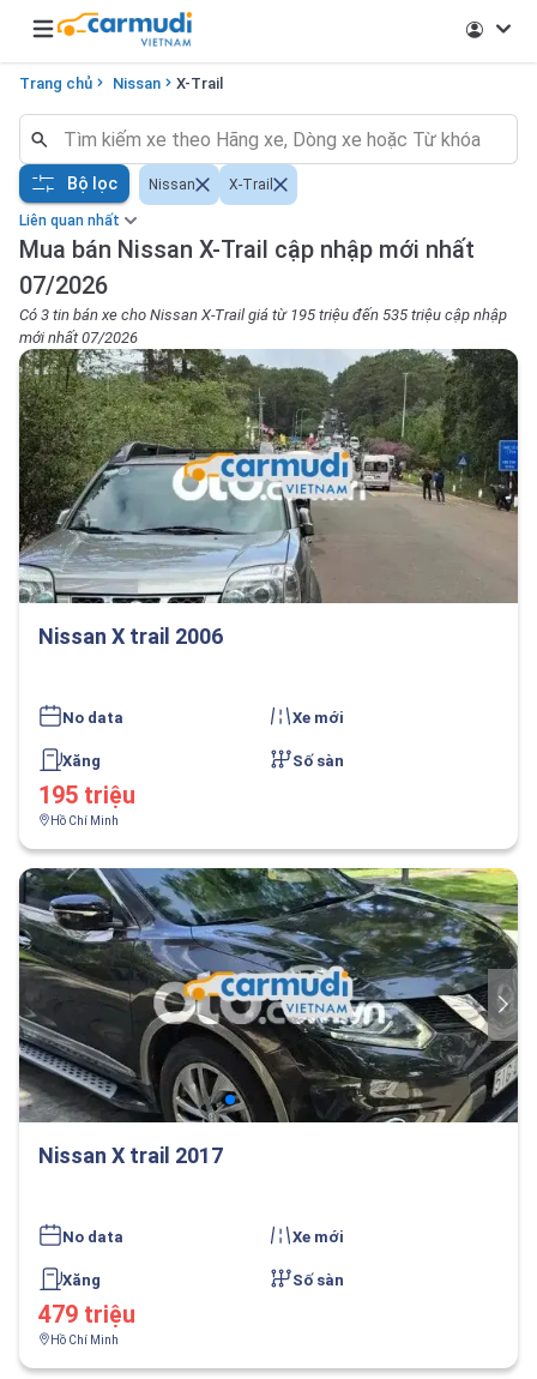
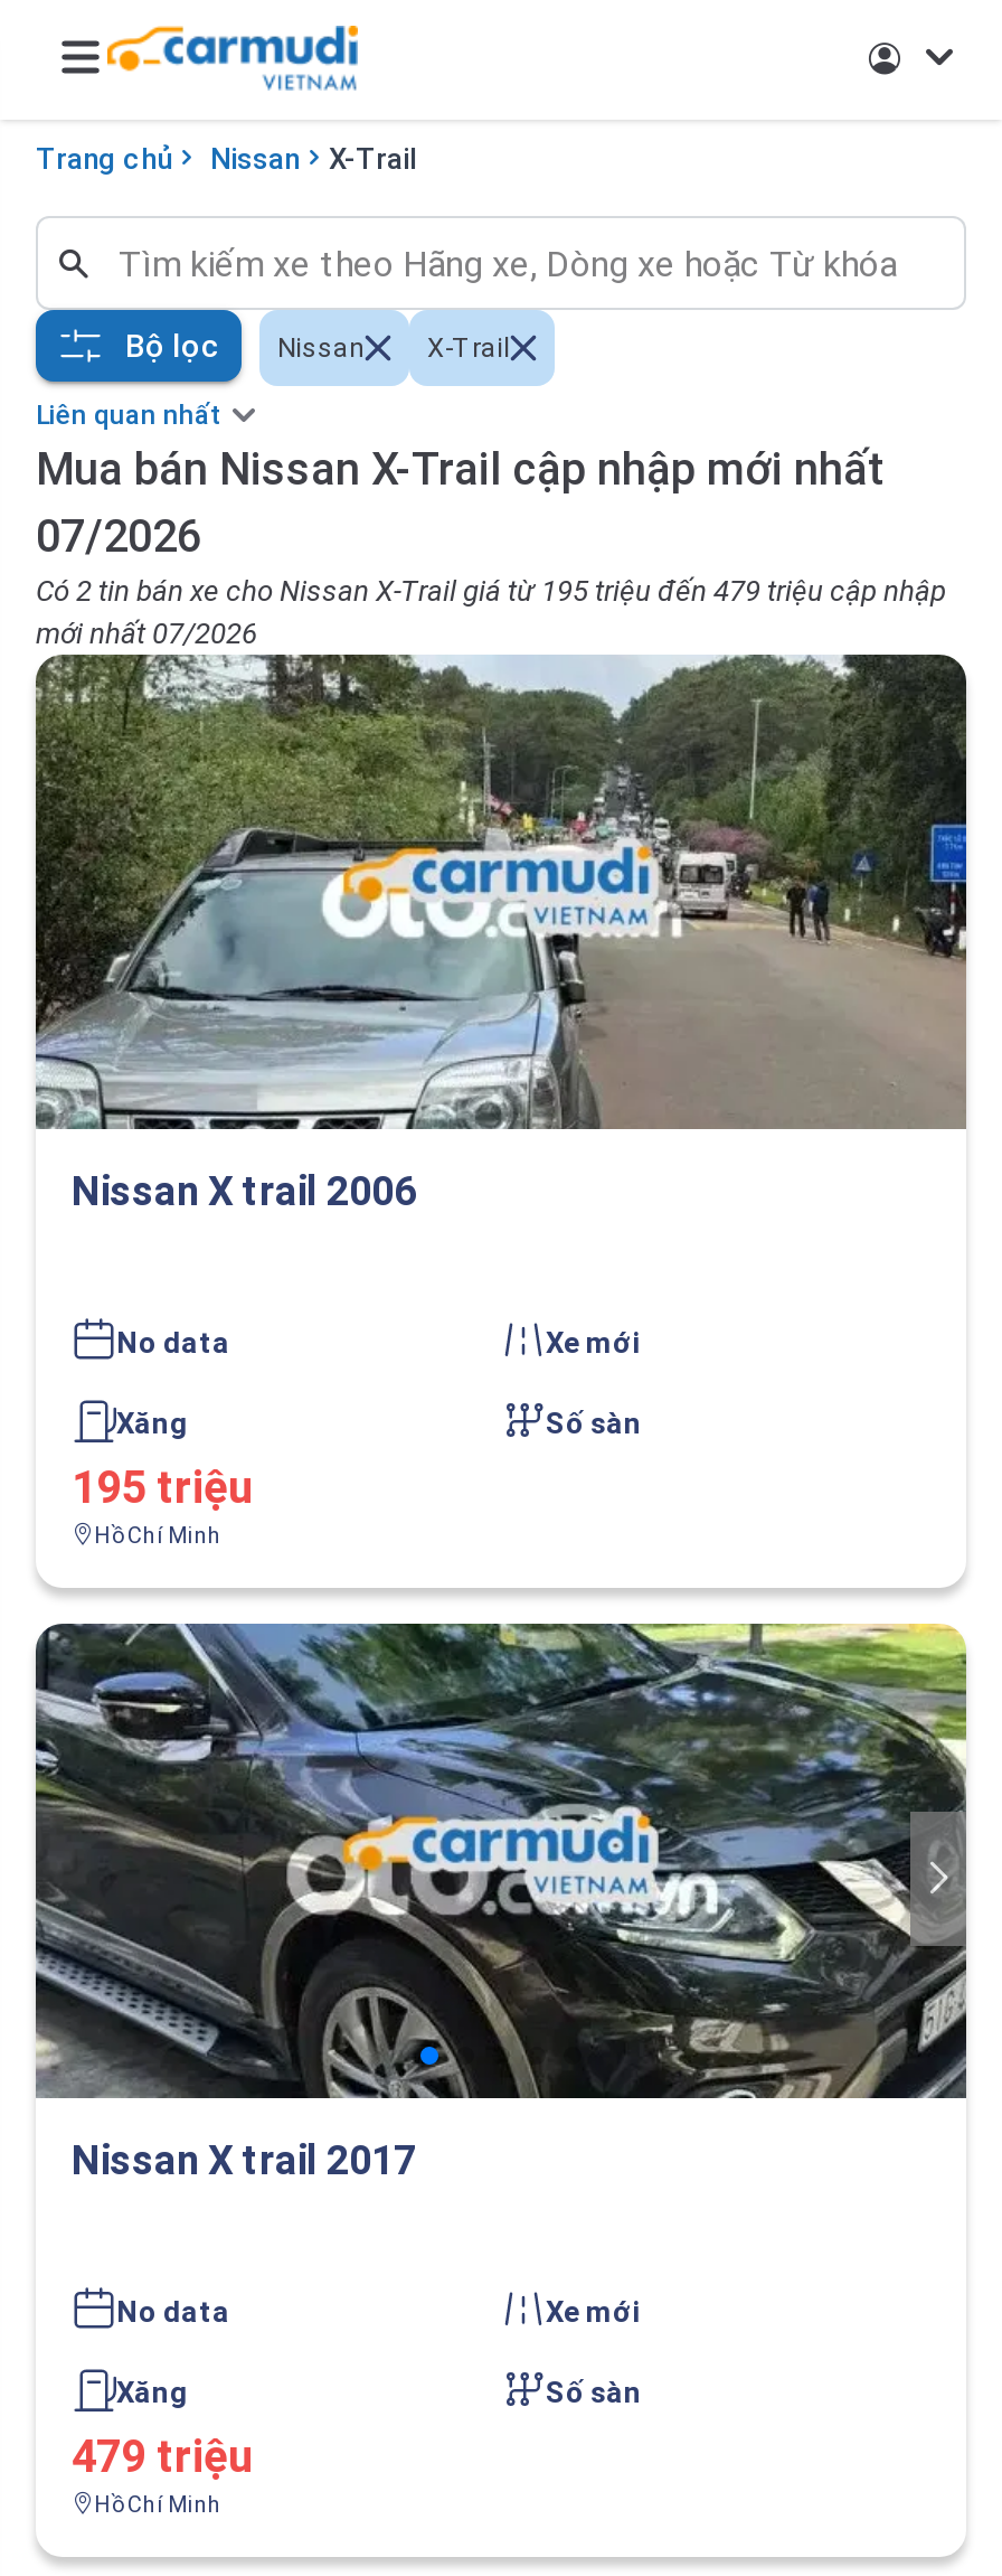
[19,306,507,324] Có 3 tin bán xe cho Nissan X-Trail giá từ 195 triệu đến 535 triệu cập nhập -> [36,574,946,608] Có 2 tin bán xe cho Nissan X-Trail giá từ 195 triệu đến 479 triệu cập nhập

